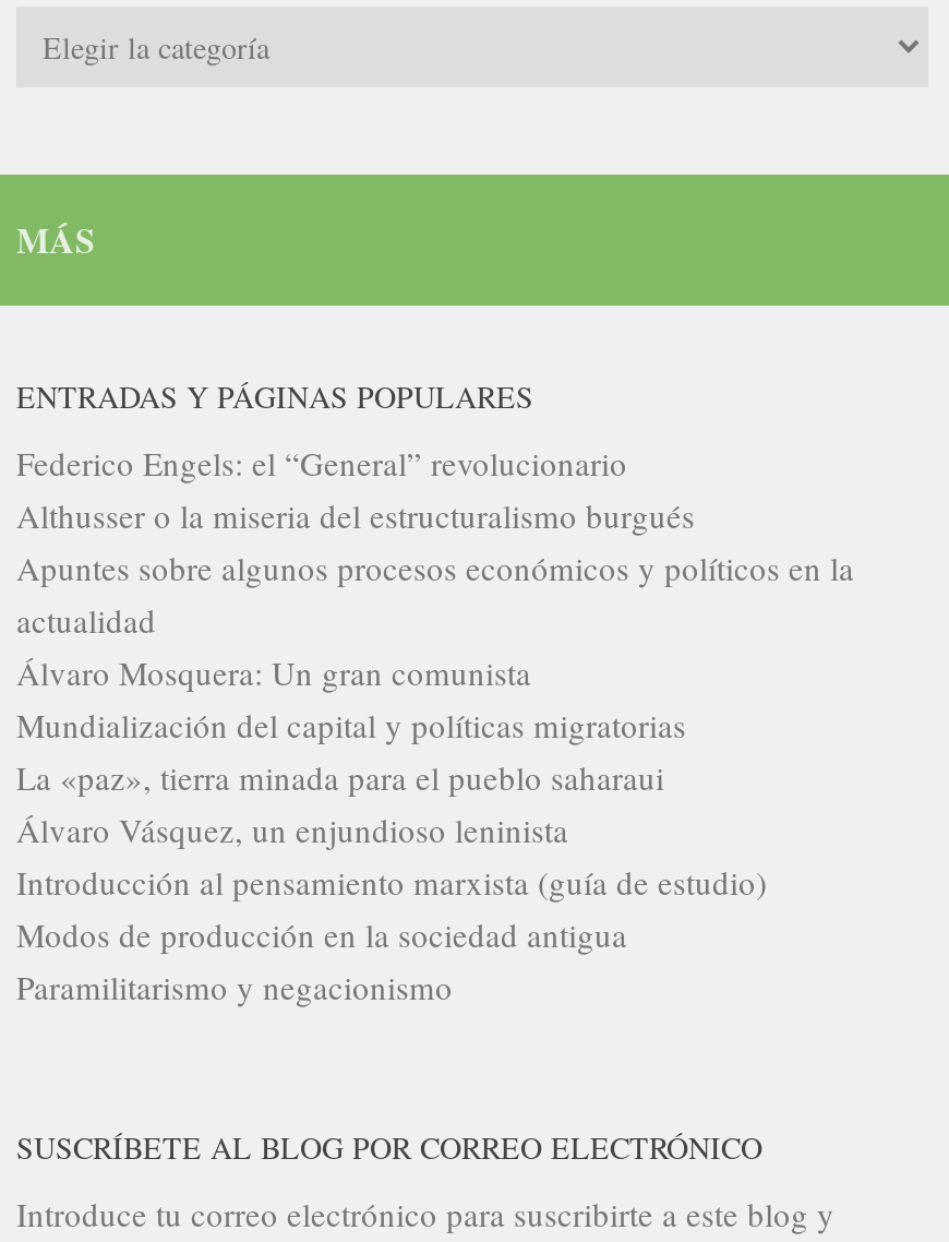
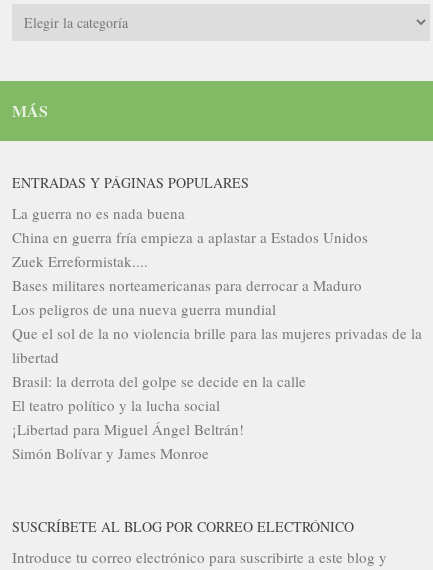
[16,442,854,1010] Federico Engels: el “General” revolucionario | Althusser o la miseria del estructuralismo burgués | Apuntes sobre algunos procesos económicos y políticos en la | actualidad | Álvaro Mosquera: Un gran comunista | Mundialización del capital y políticas migratorias | La «paz», tierra minada para el pueblo saharaui | Álvaro Vásquez, un enjundioso leninista | Introducción al pensamiento marxista (guía de estudio) | Modos de producción en la sociedad antigua | Paramilitarismo y negacionismo -> [12,203,422,463] La guerra no es nada buena | China en guerra fría empieza a aplastar a Estados Unidos | Zuek Erreformistak.... | Bases militares norteamericanas para derrocar a Maduro | Los peligros de una nueva guerra mundial | Que el sol de la no violencia brille para las mujeres privadas de la | libertad | Brasil: la derrota del golpe se decide en la calle | El teatro político y la lucha social | ¡Libertad para Miguel Ángel Beltrán! | Simón Bolívar y James Monroe

